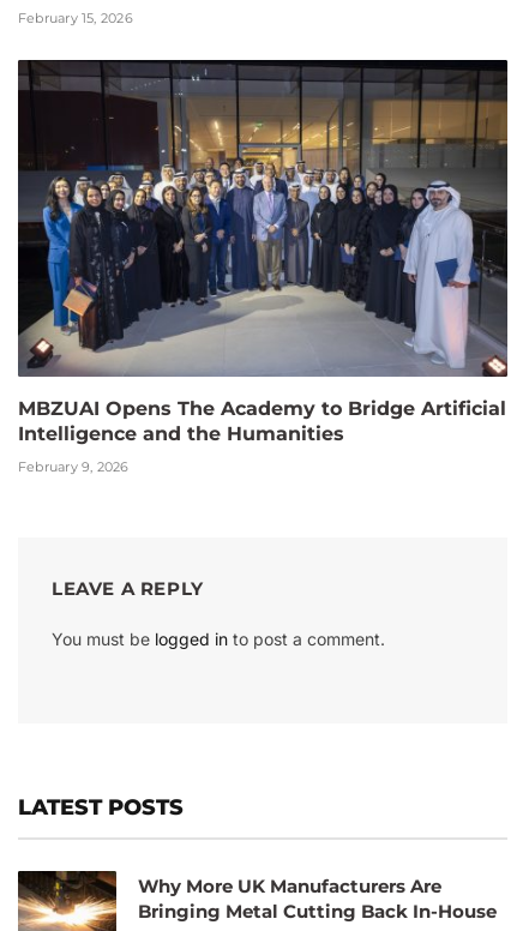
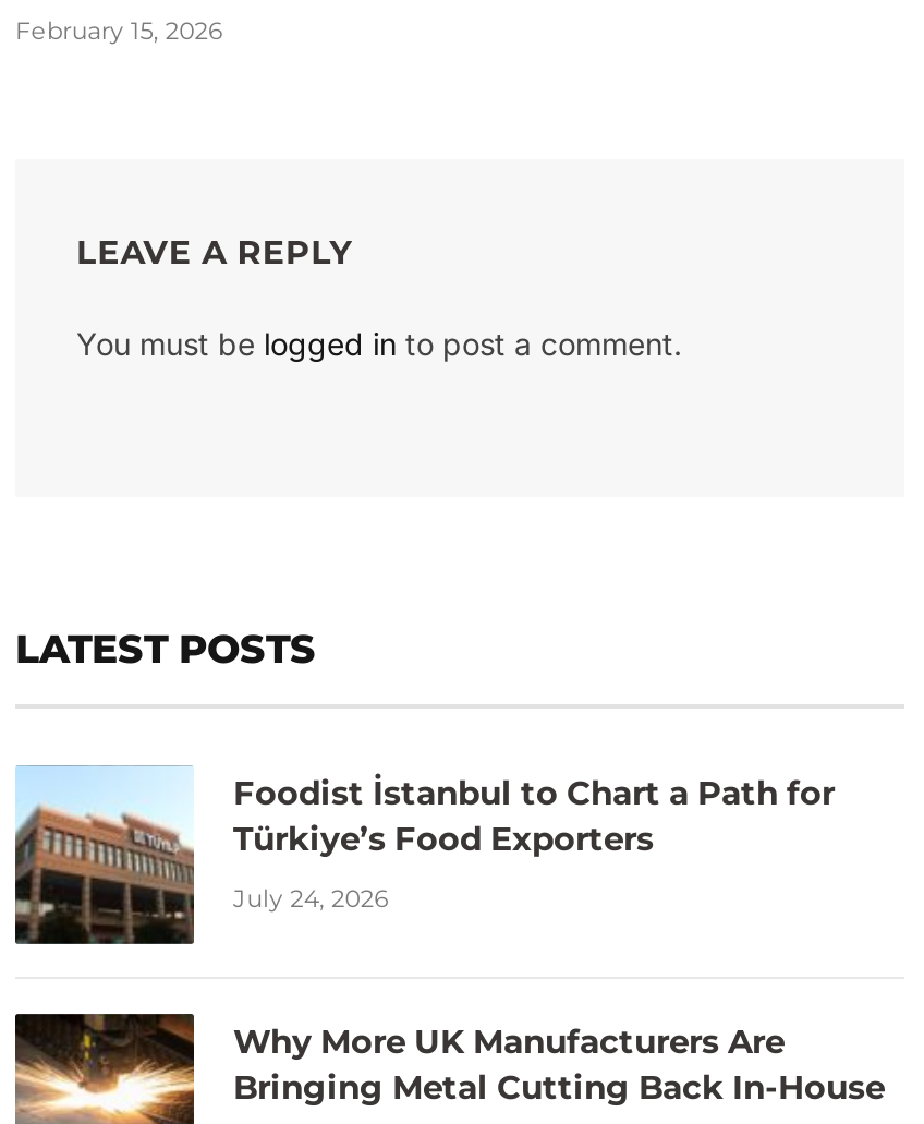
[17,59,509,474] [image] | MBZUAI Opens The Academy to Bridge Artificial | Intelligence and the Humanities | February 9, 2026 -> none
moved [18,576,385,820] -> [15,231,682,673]: LEAVE A REPLY | You must be logged in to post a comment. | LATEST POSTS
none -> [13,766,835,947] [image] | Foodist İstanbul to Chart a Path for | Türkiye’s Food Exporters | July 24, 2026

